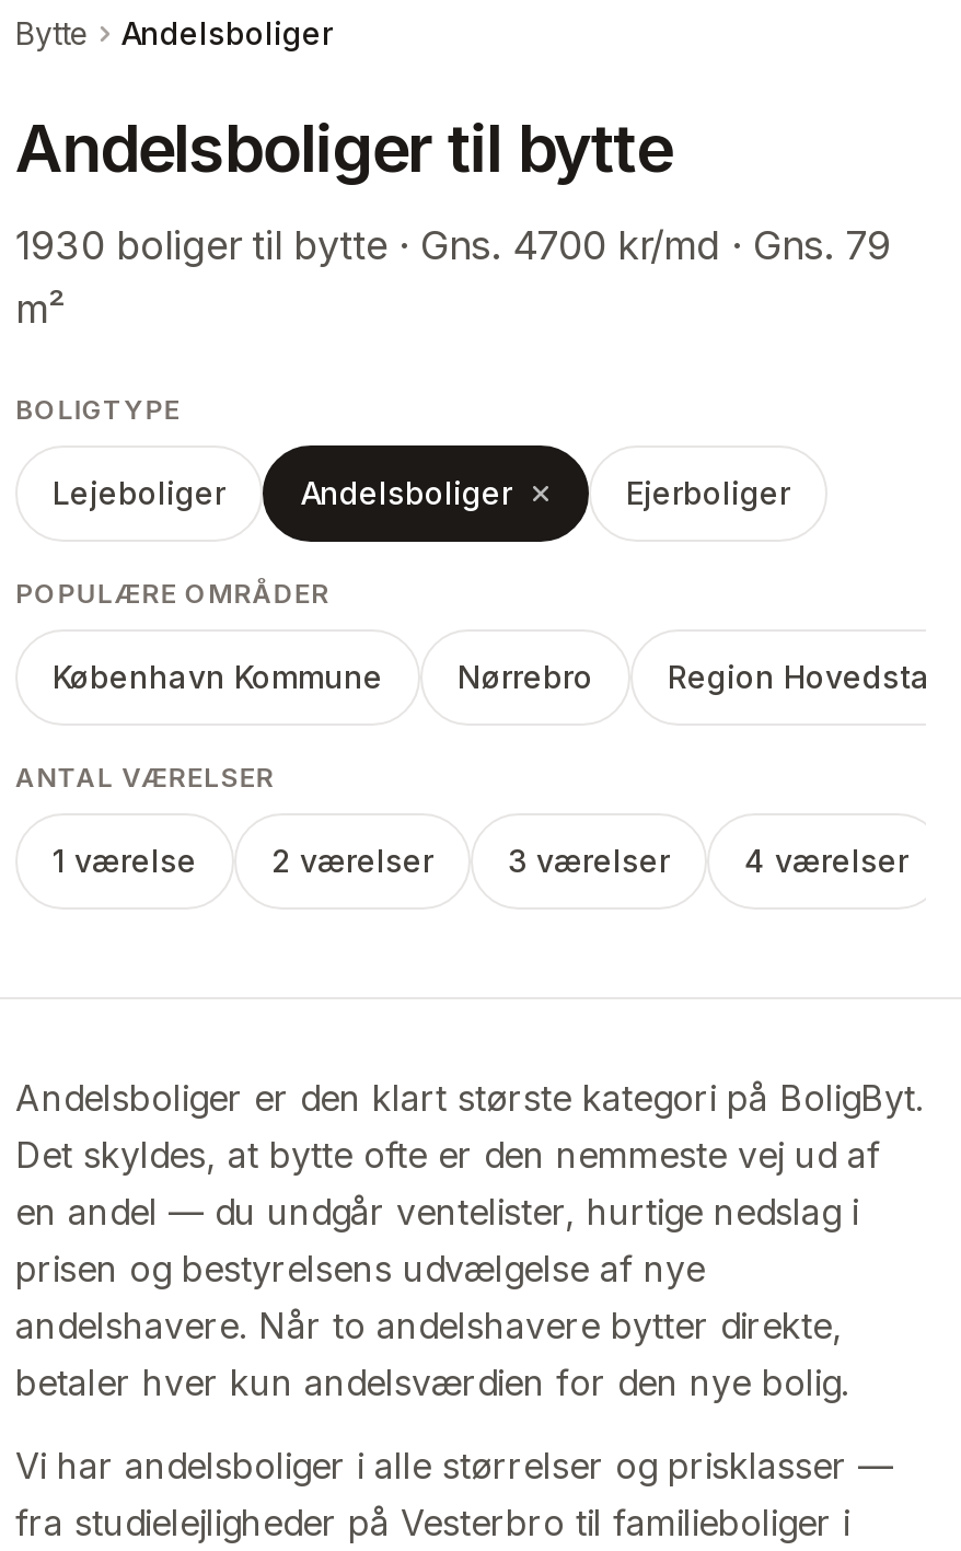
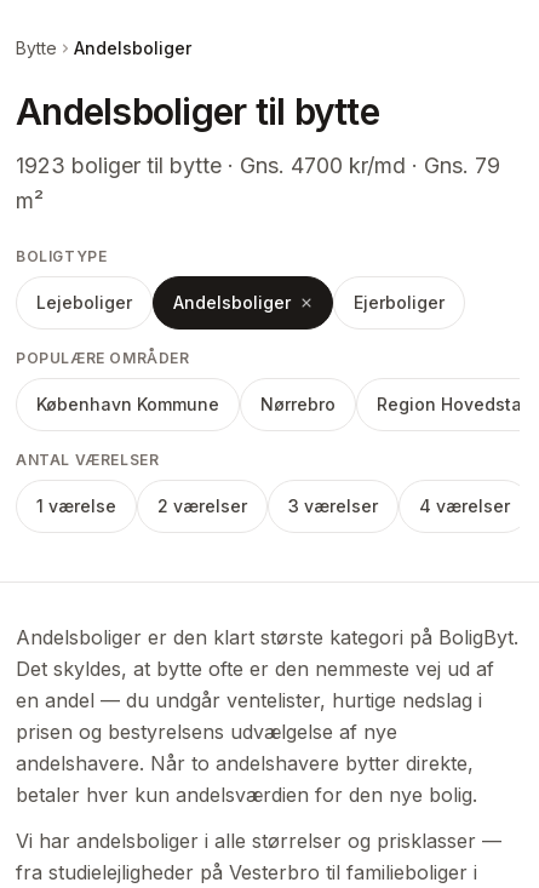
[15,222,891,268] 1930 boliger til bytte · Gns. 4700 kr/md · Gns. 79 -> [16,153,500,178] 1923 boliger til bytte · Gns. 4700 kr/md · Gns. 79

